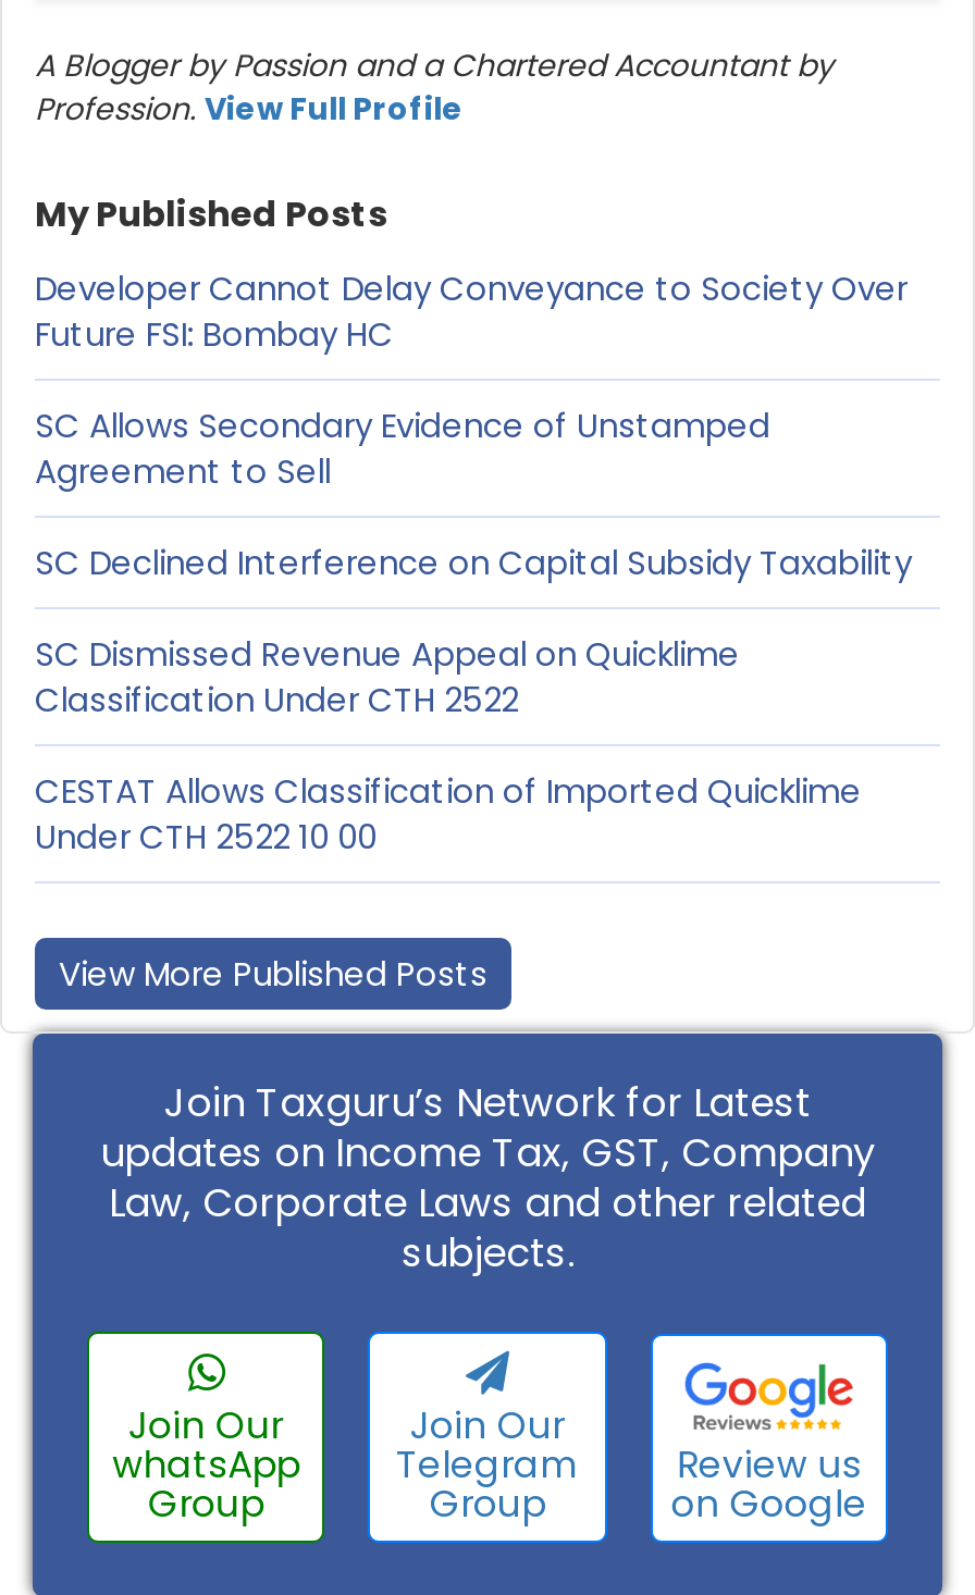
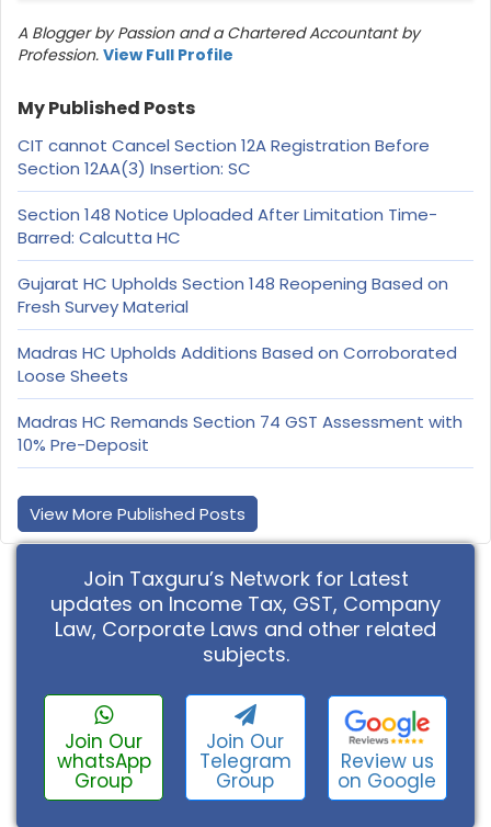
[35,266,908,358] Developer Cannot Delay Conveyance to Society Over | Future FSI: Bombay HC -> [18,134,430,180] CIT cannot Cancel Section 12A Registration Before | Section 12AA(3) Insertion: SC
[35,403,770,495] SC Allows Secondary Evidence of Unstamped | Agreement to Sell -> [18,203,437,249] Section 148 Notice Uploaded After Limitation Time- | Barred: Calcutta HC
[35,541,912,586] SC Declined Interference on Capital Subsidy Taxability -> [18,272,448,319] Gujarat HC Upholds Section 148 Reopening Based on | Fresh Survey Material
[35,632,740,723] SC Dismissed Revenue Appeal on Quicklime | Classification Under CTH 2522 -> [18,342,457,388] Madras HC Upholds Additions Based on Corroborated | Loose Sheets
[35,769,862,860] CESTAT Allows Classification of Imported Quicklime | Under CTH 2522 10 00 -> [18,411,463,457] Madras HC Remands Section 74 GST Assessment with | 10% Pre-Deposit

